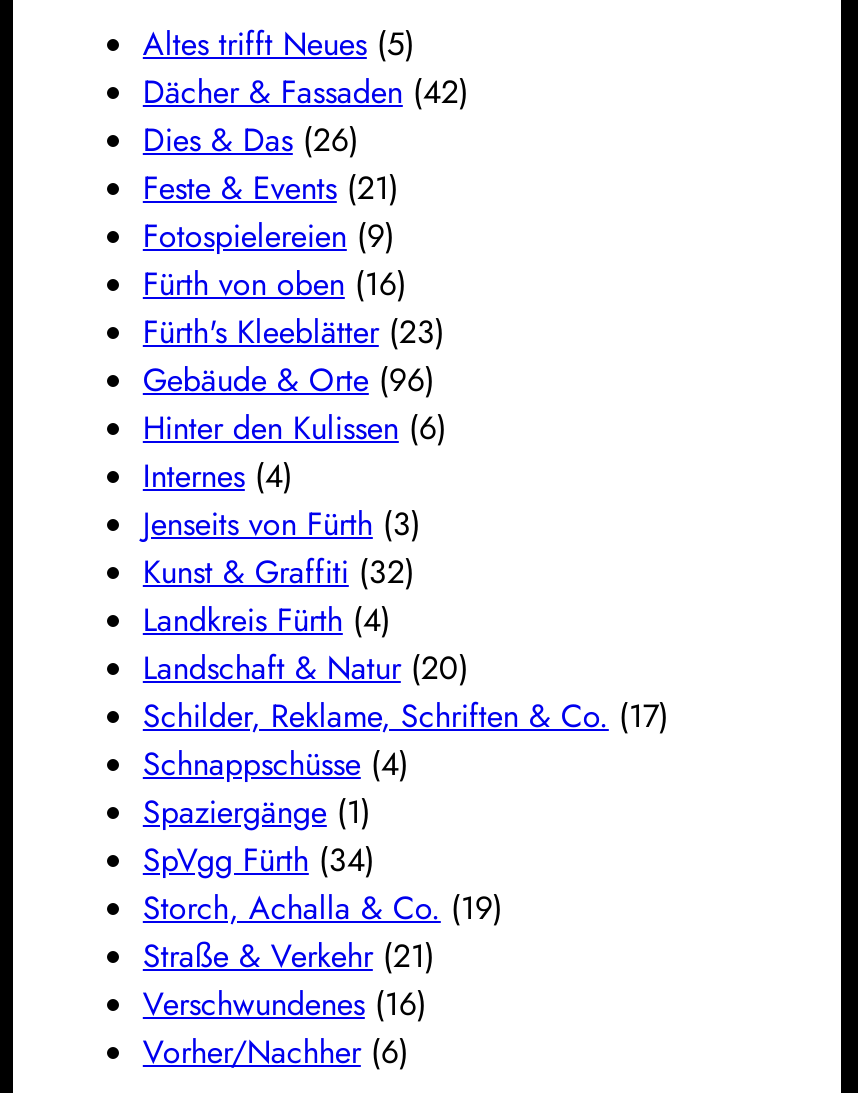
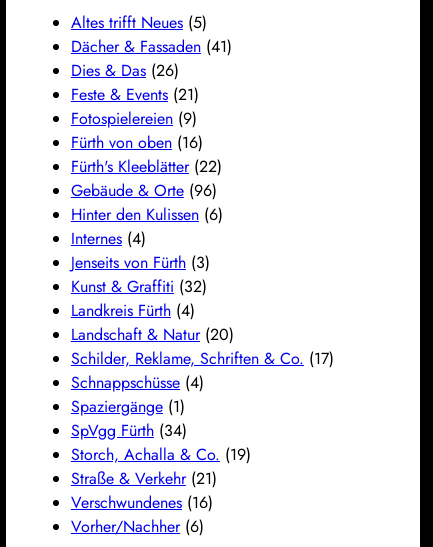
[143,69,469,115] Dächer & Fassaden (42) -> [71,35,232,58] Dächer & Fassaden (41)
[143,309,445,355] Fürth's Kleeblätter (23) -> [71,155,222,178] Fürth's Kleeblätter (22)

